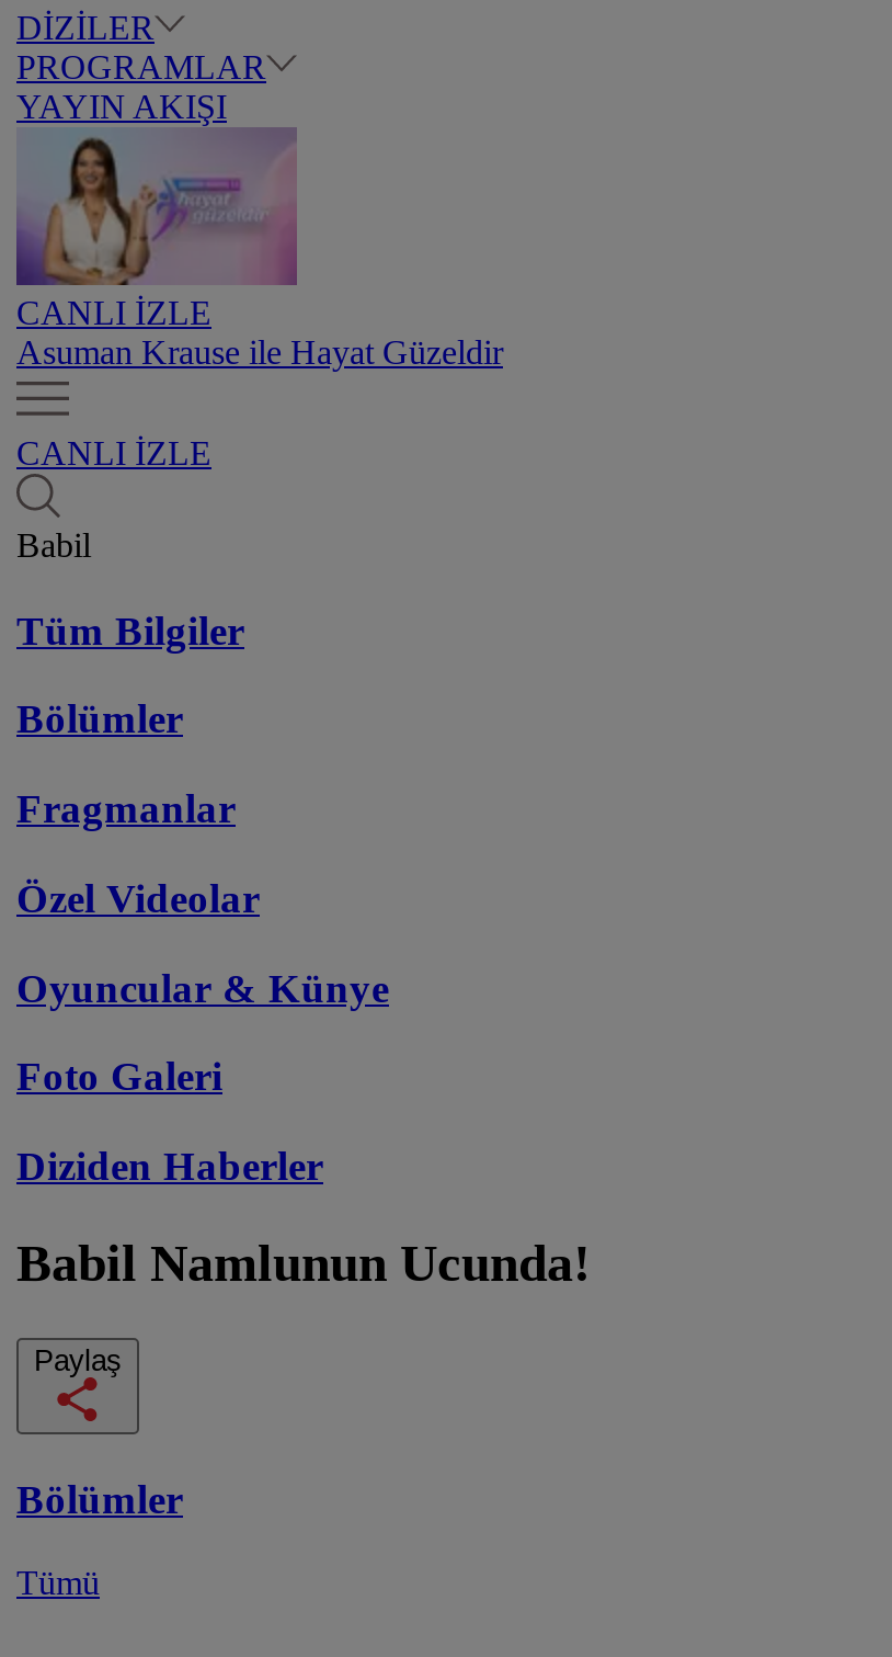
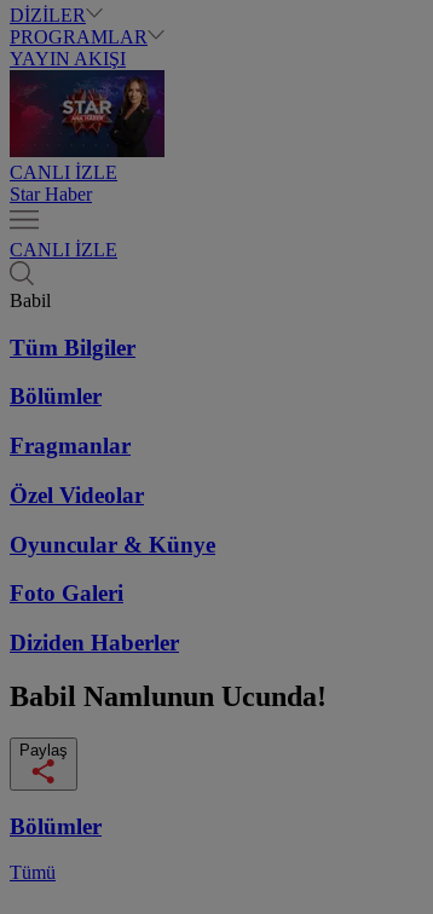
[14,127,503,371] [image] | Asuman Krause ile Hayat Güzeldir -> [8,69,166,204] [image] | Star Haber

